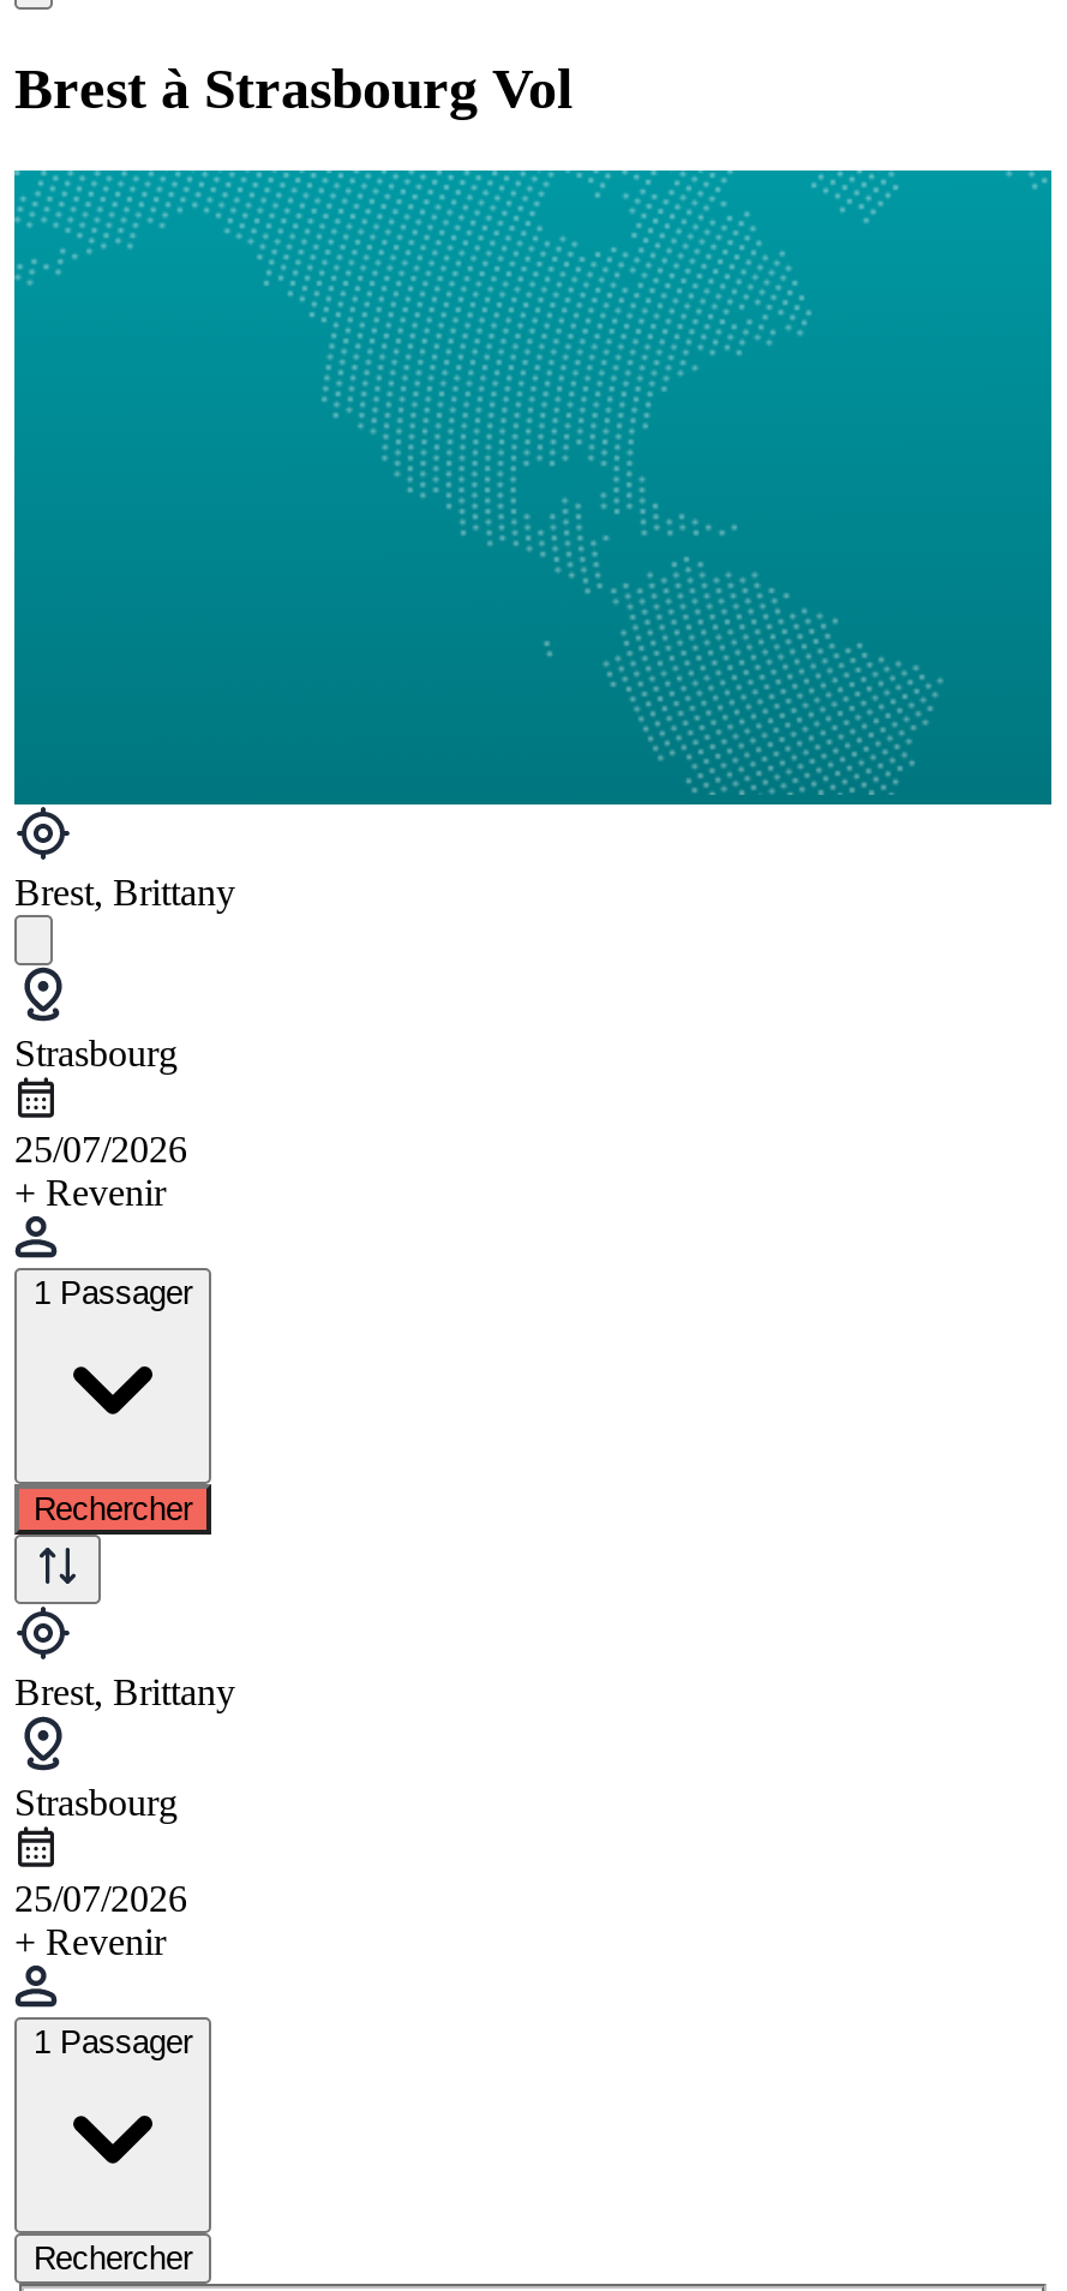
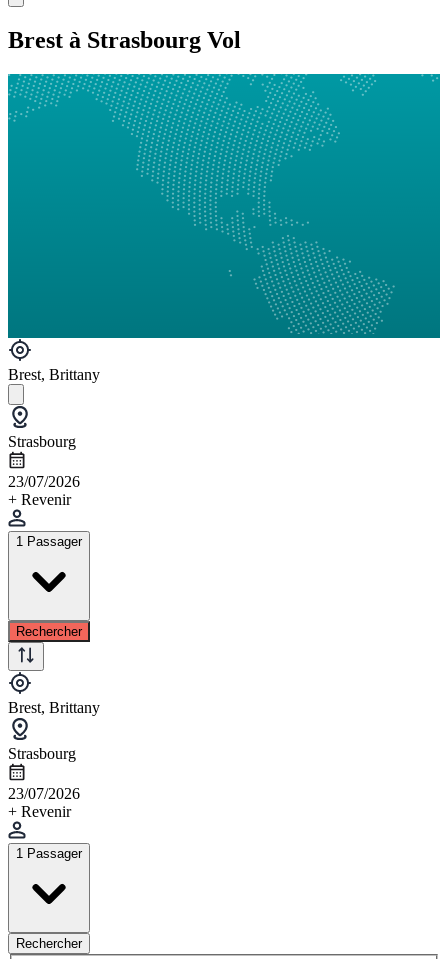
[14,1128,187,1169] 25/07/2026 -> [8,473,80,490] 23/07/2026
[14,1877,187,1918] 25/07/2026 -> [8,785,80,802] 23/07/2026

